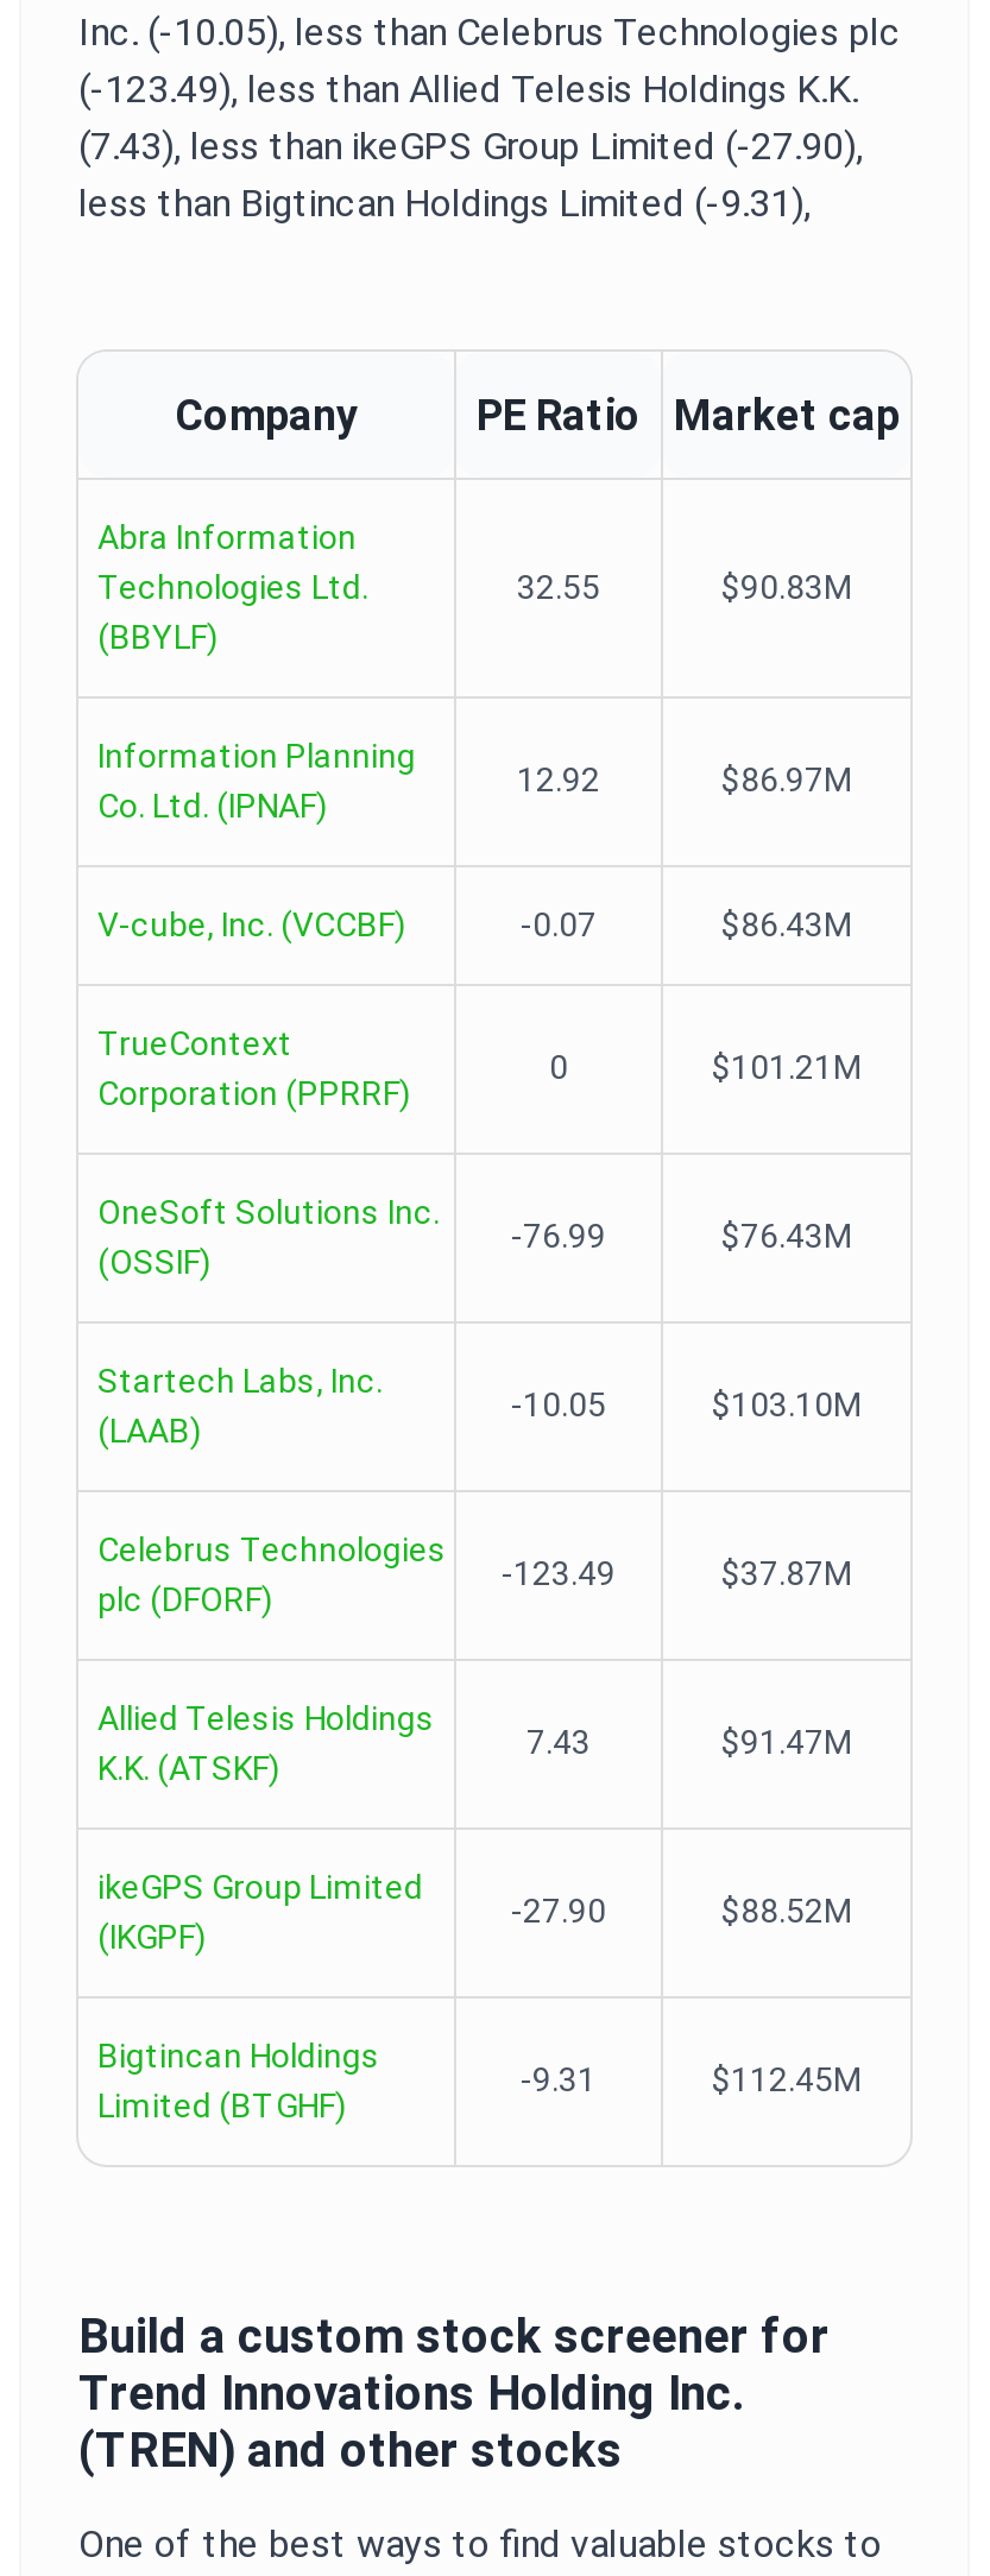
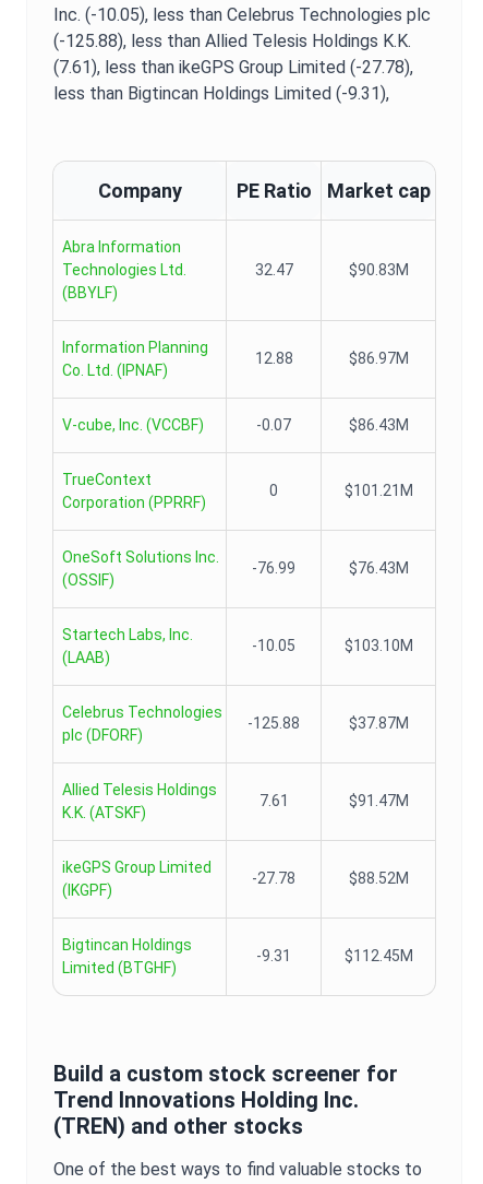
[78,67,858,112] (-123.49), less than Allied Telesis Holdings K.K. -> [53,31,411,51] (-125.88), less than Allied Telesis Holdings K.K.
[78,124,863,169] (7.43), less than ikeGPS Group Limited (-27.90), -> [53,57,413,78] (7.61), less than ikeGPS Group Limited (-27.78),
[517,568,600,606] 32.55 -> [255,261,293,279] 32.47
[517,760,600,798] 12.92 -> [255,350,293,367] 12.88
[502,1554,616,1592] -123.49 -> [247,714,300,732] -125.88
[526,1723,591,1761] 7.43 -> [259,792,288,809] 7.61
[511,1892,606,1930] -27.90 -> [252,869,295,887] -27.78

